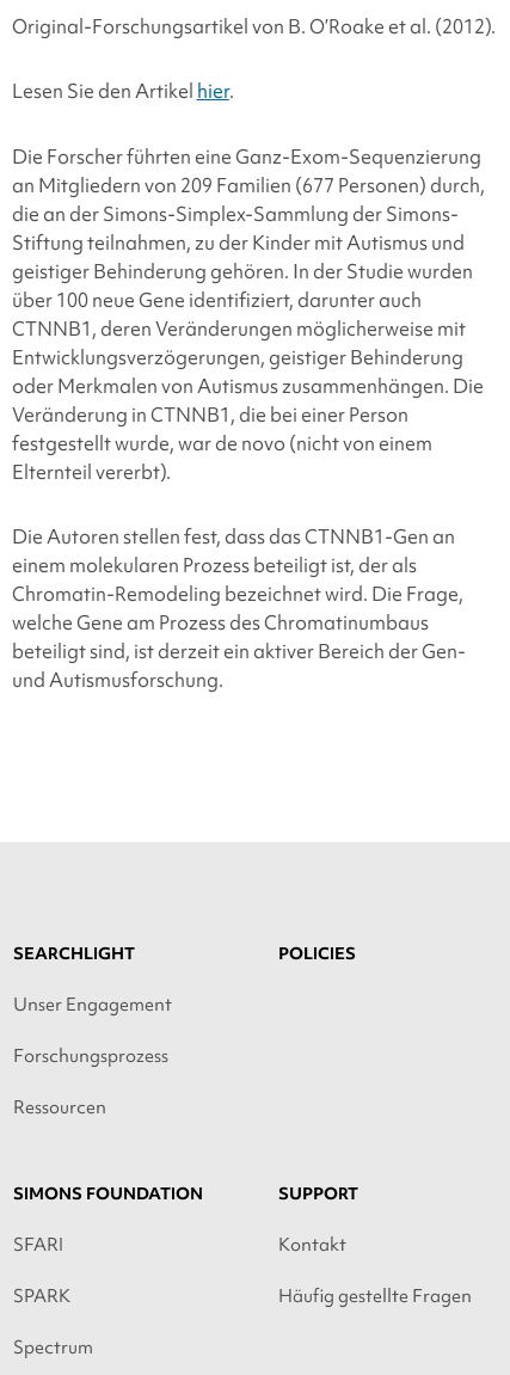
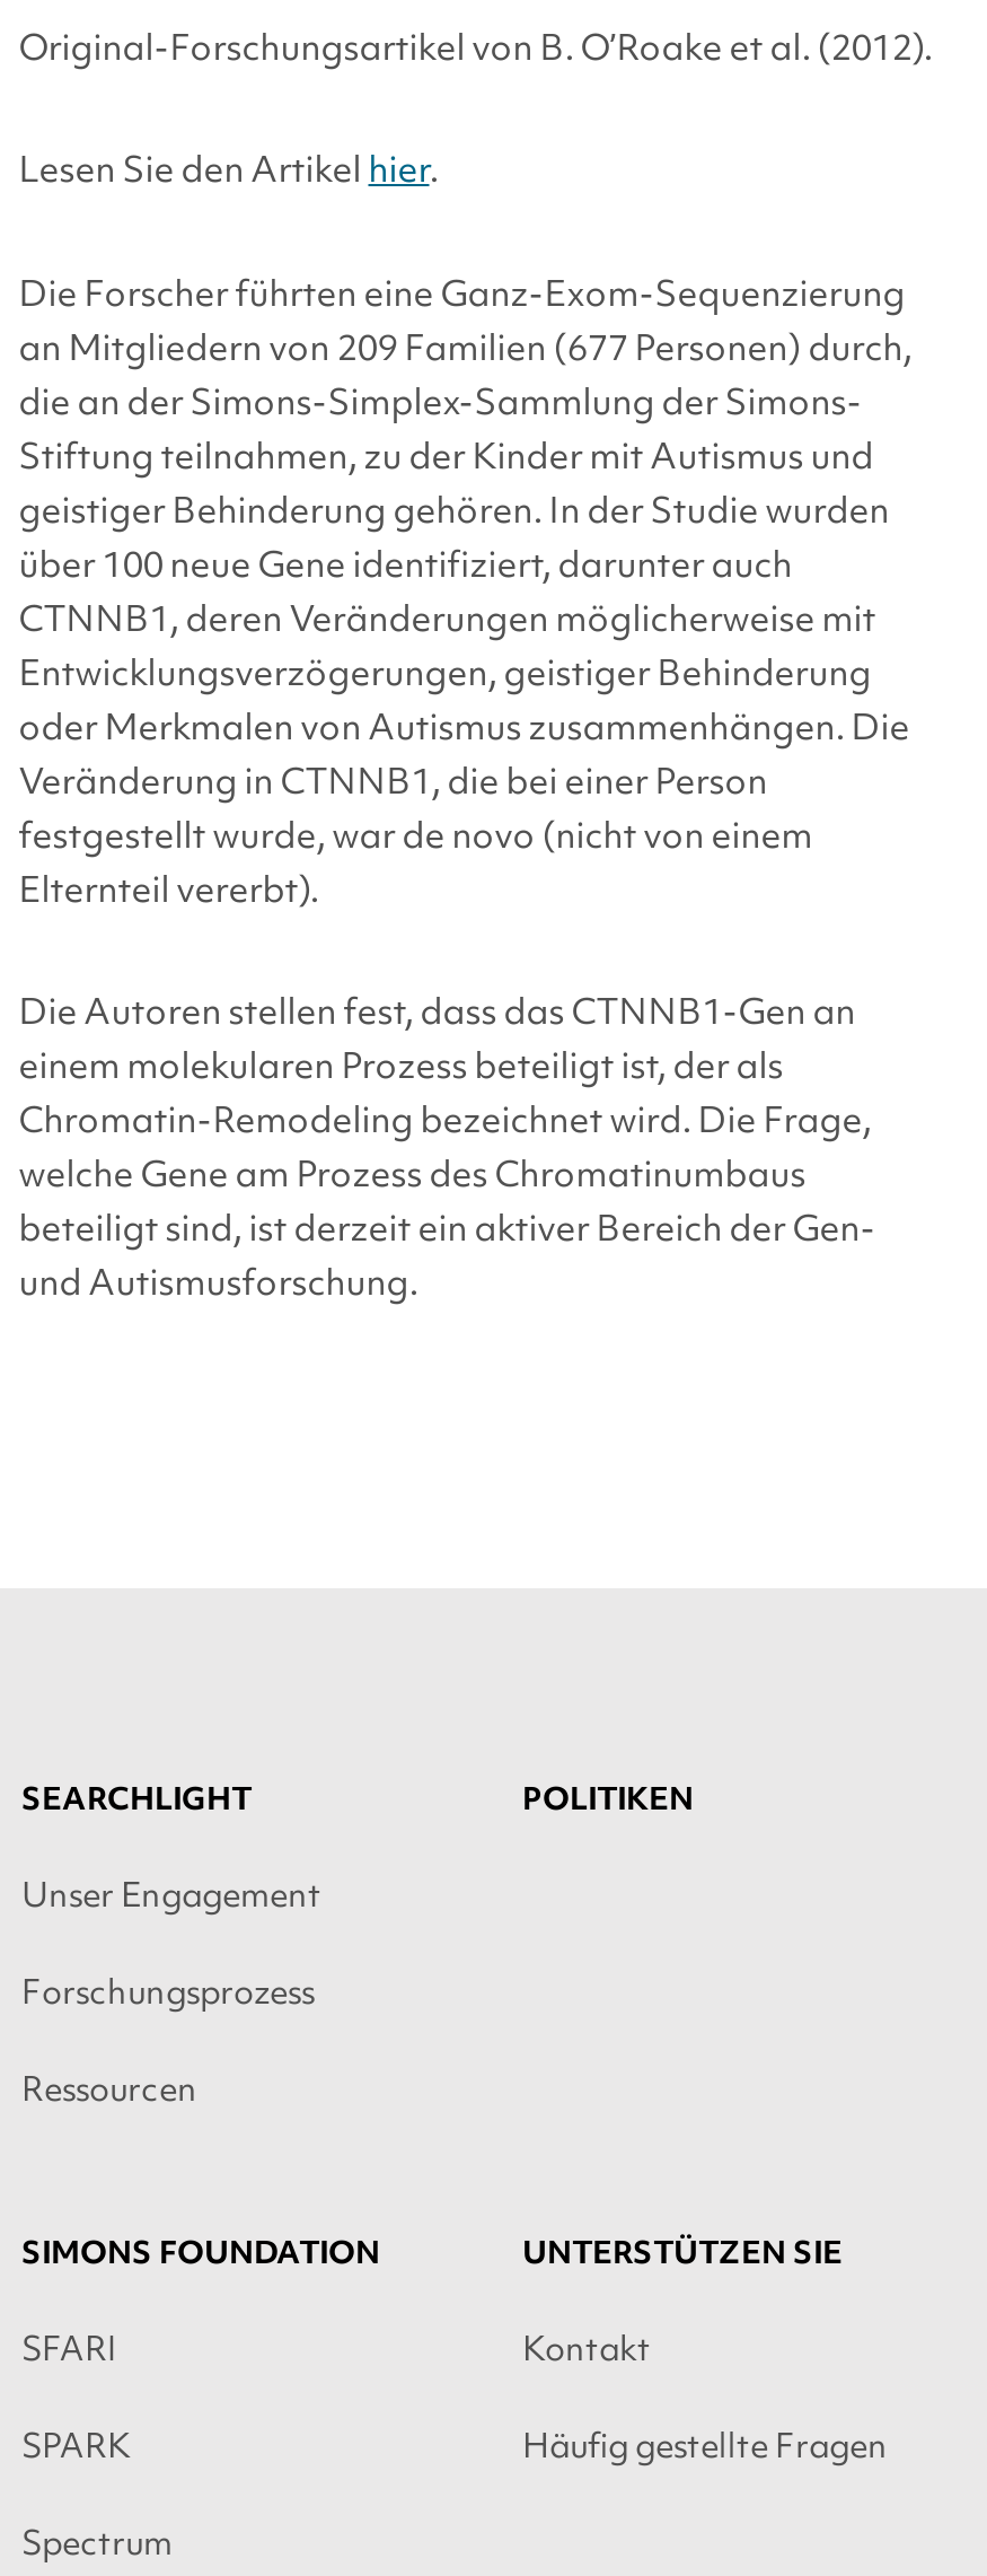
[278,943,356,964] POLICIES -> [522,1778,694,1819] POLITIKEN
[278,1182,358,1204] SUPPORT -> [522,2231,843,2271] UNTERSTÜTZEN SIE

